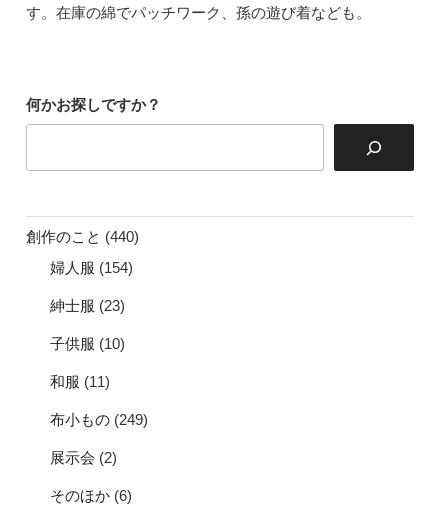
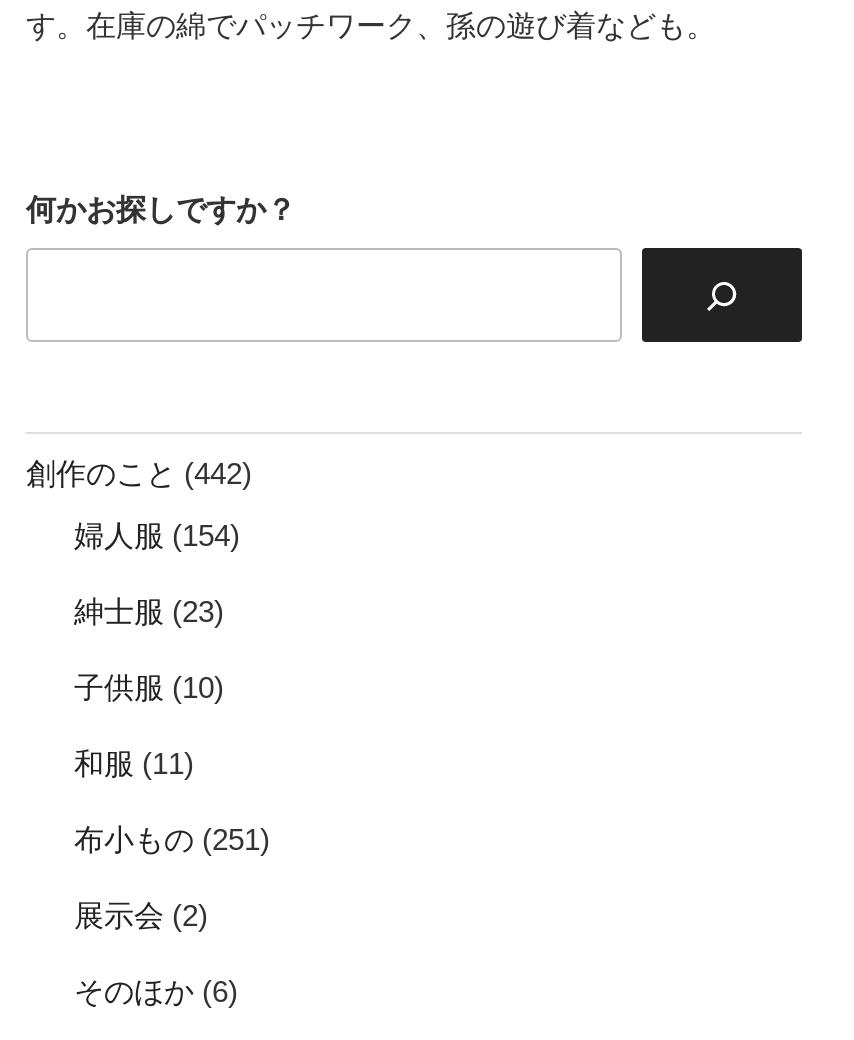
[26,228,139,245] 創作のこと(440) -> [26,456,252,490] 創作のこと(442)
[50,411,148,428] 布小もの(249) -> [74,823,270,857] 布小もの(251)

